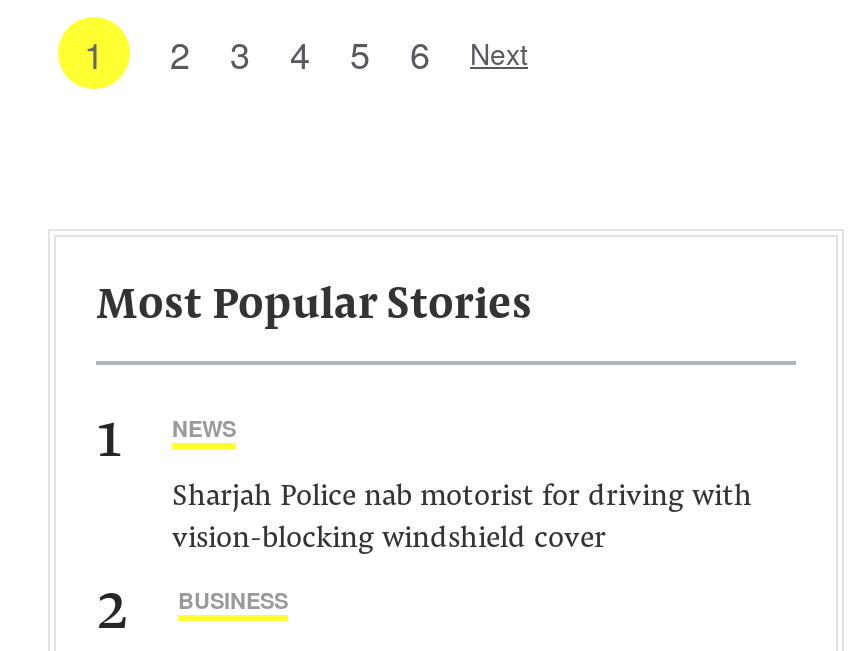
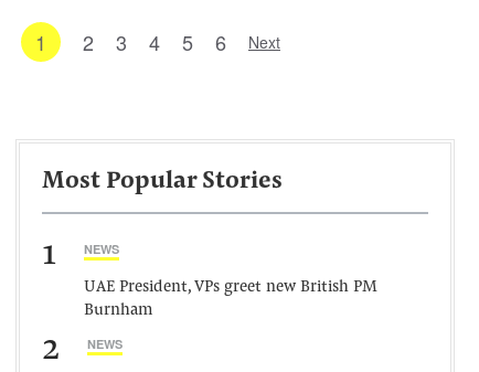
[172,483,752,555] Sharjah Police nab motorist for driving with | vision-blocking windshield cover -> [84,279,377,319] UAE President, VPs greet new British PM | Burnham
[178,585,288,615] BUSINESS -> [87,336,123,352] NEWS

